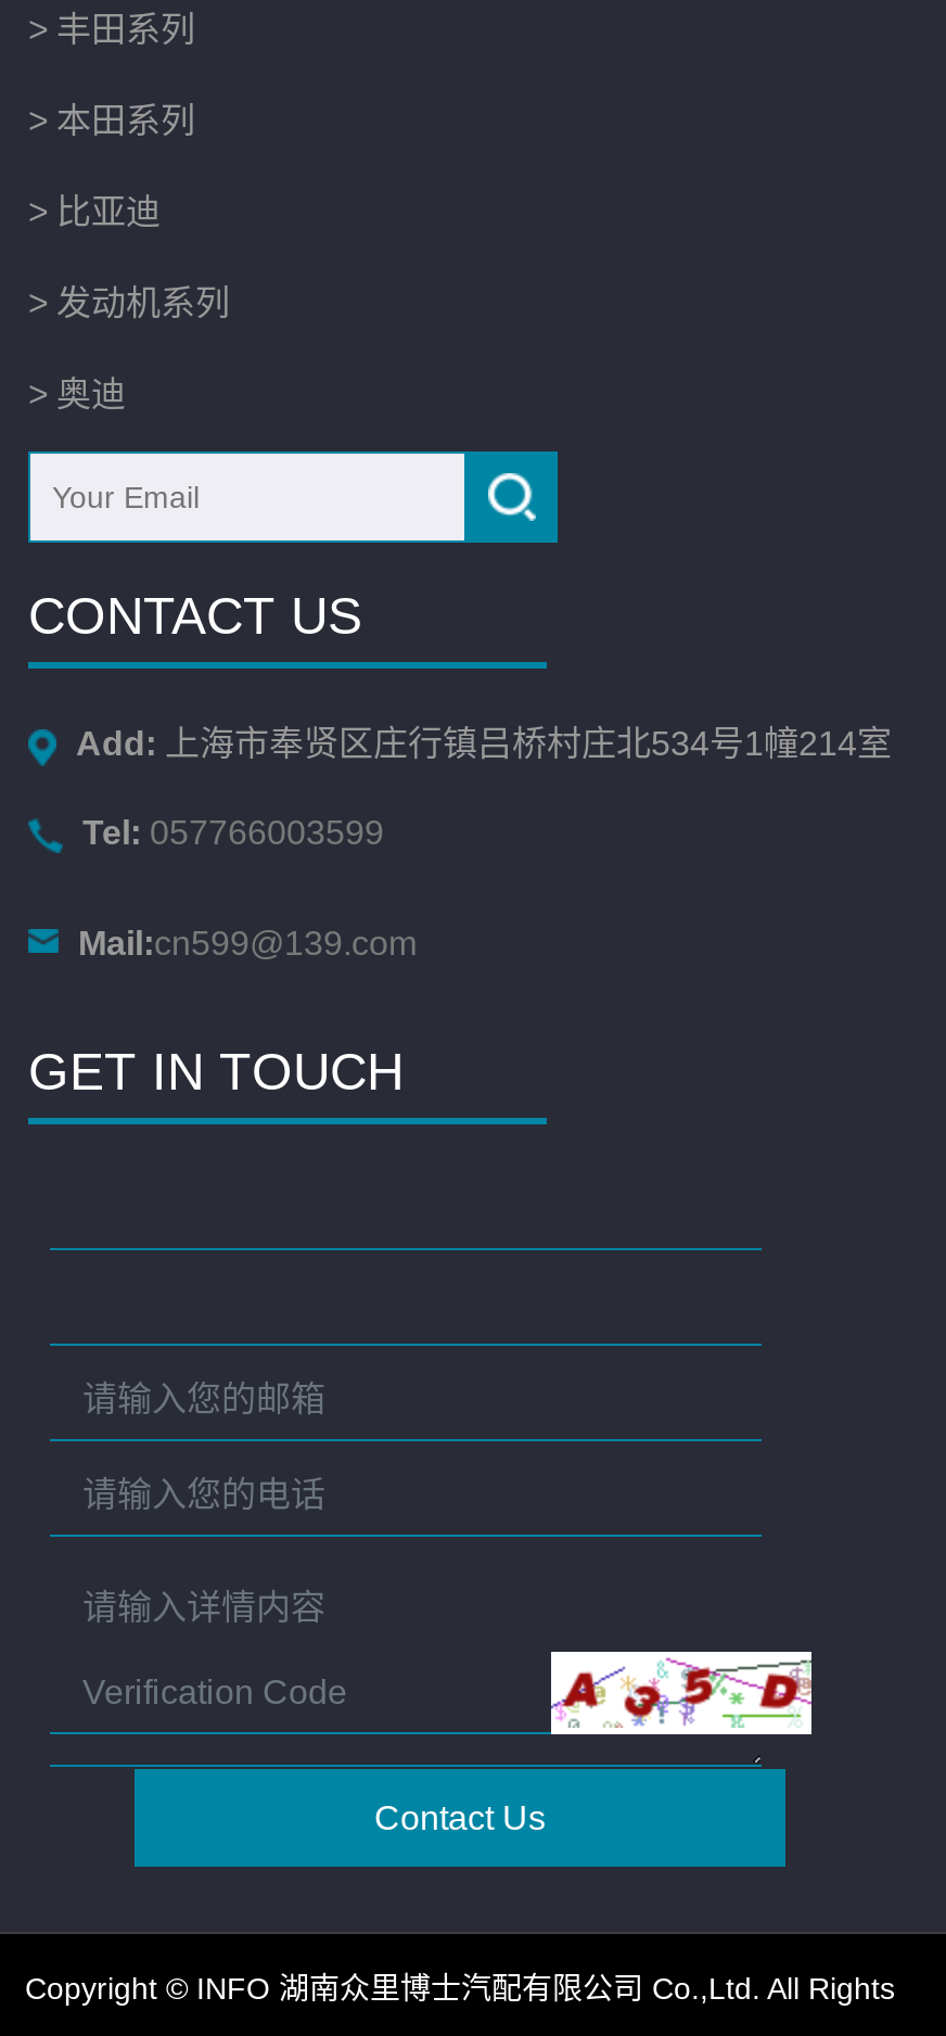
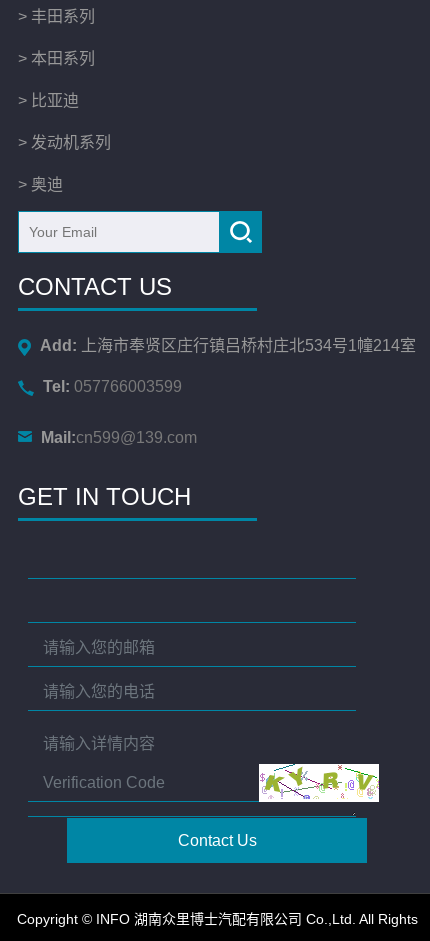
[551,1652,811,1728] [image] -> [260,763,379,799] [image]

